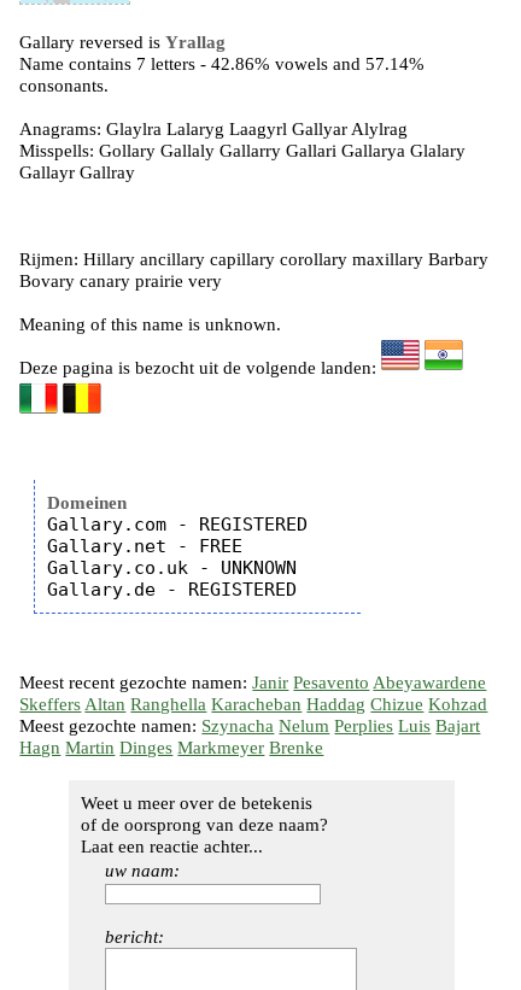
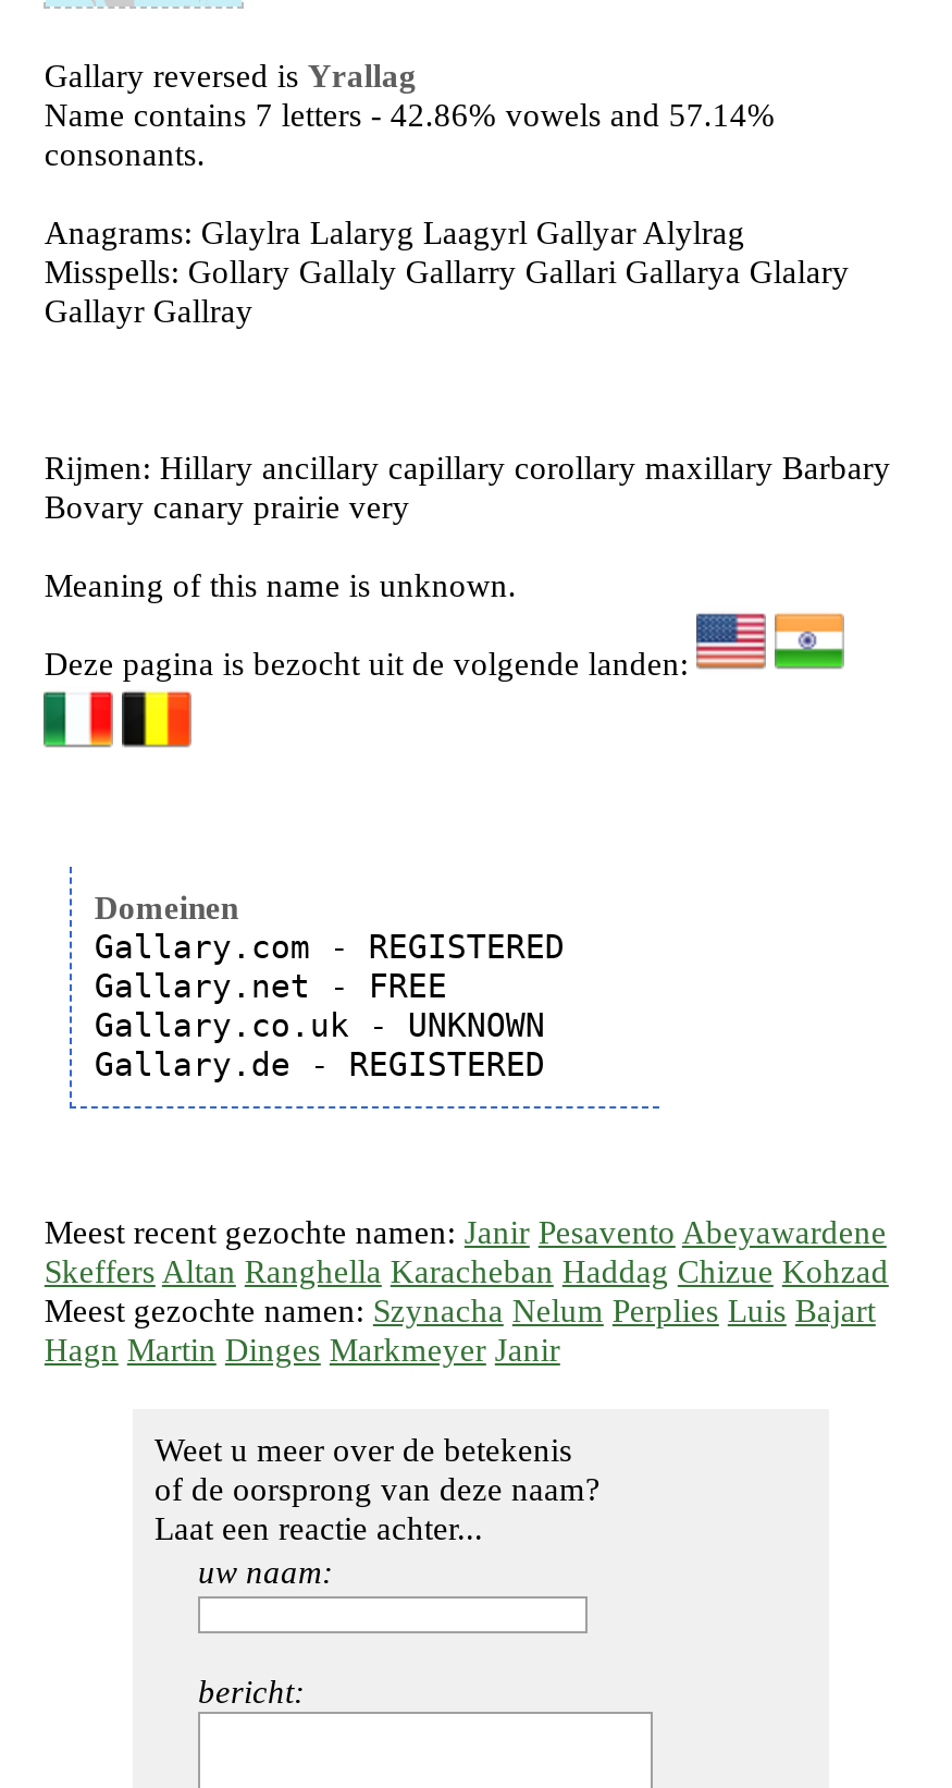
[20,738,324,757] Hagn Martin Dinges Markmeyer Brenke -> [44,1333,560,1368] Hagn Martin Dinges Markmeyer Janir

